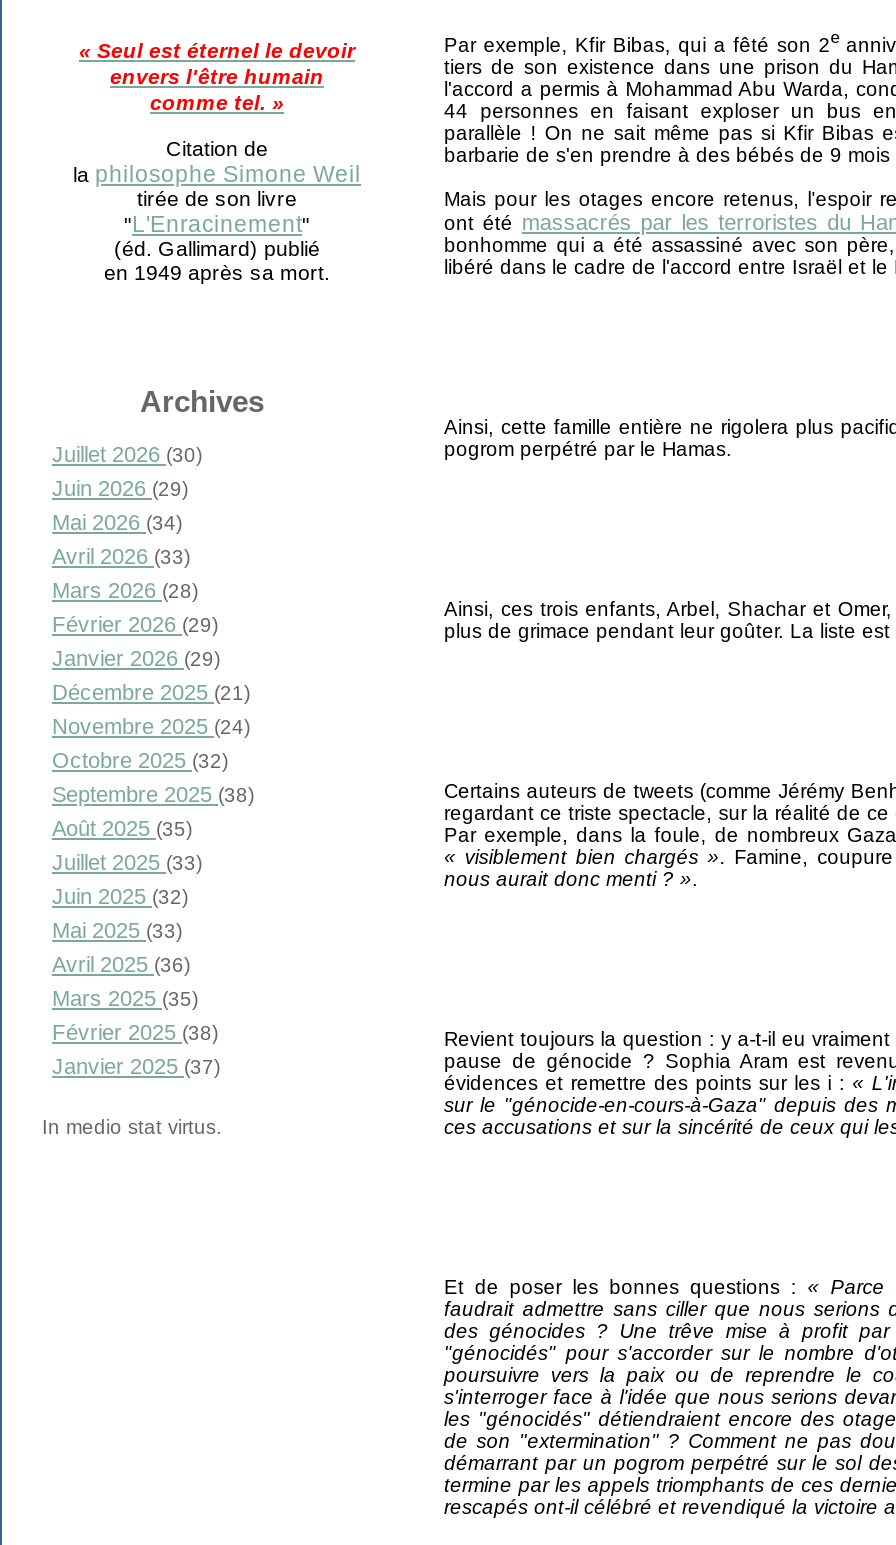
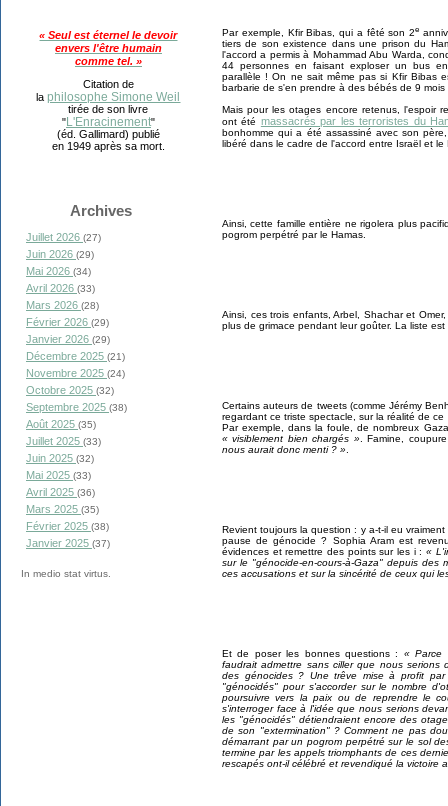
[52,442,202,466] Juillet 2026 (30) -> [26,231,101,243] Juillet 2026 (27)

